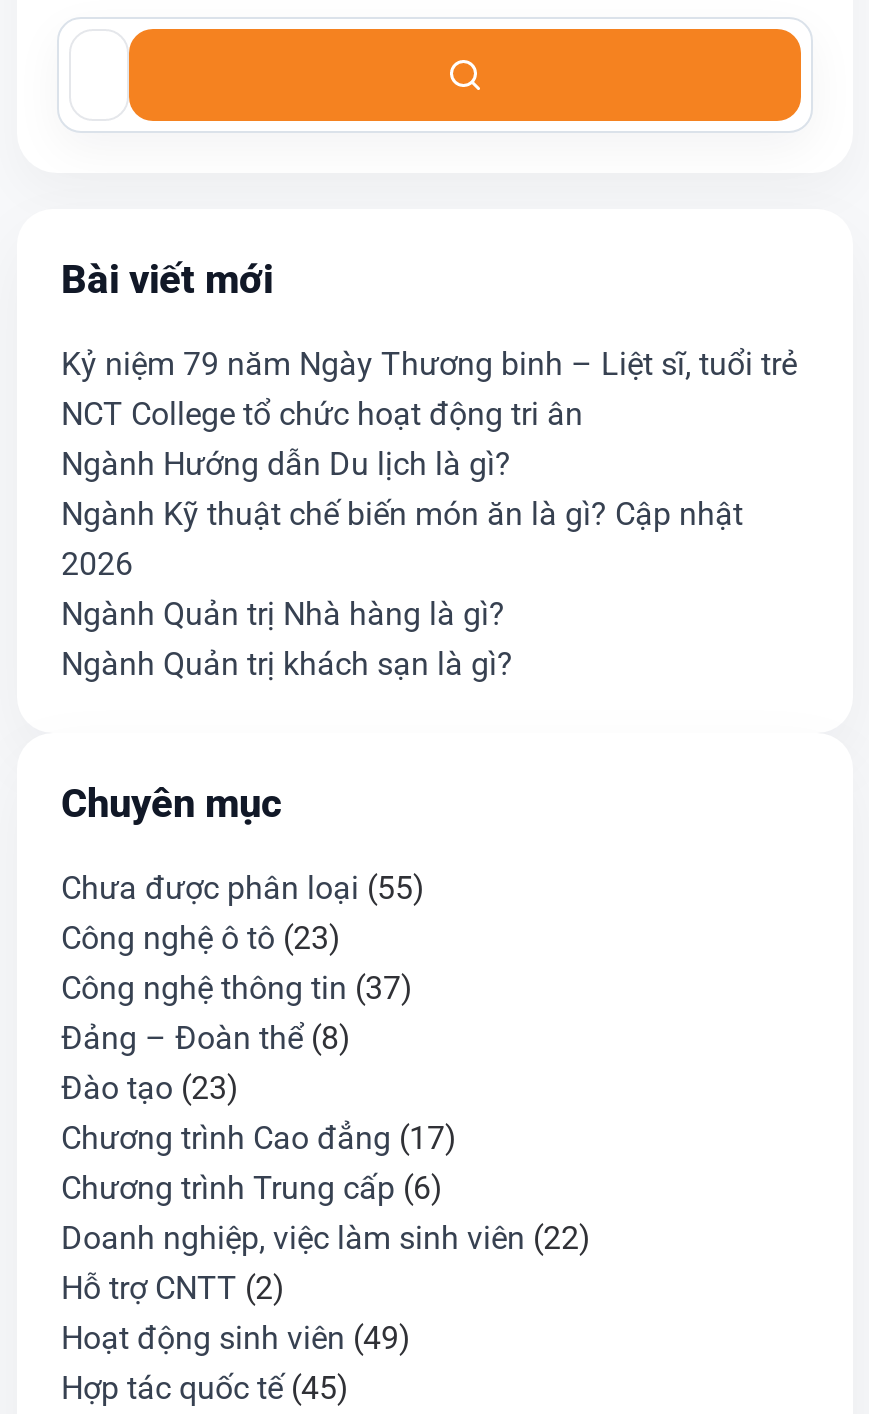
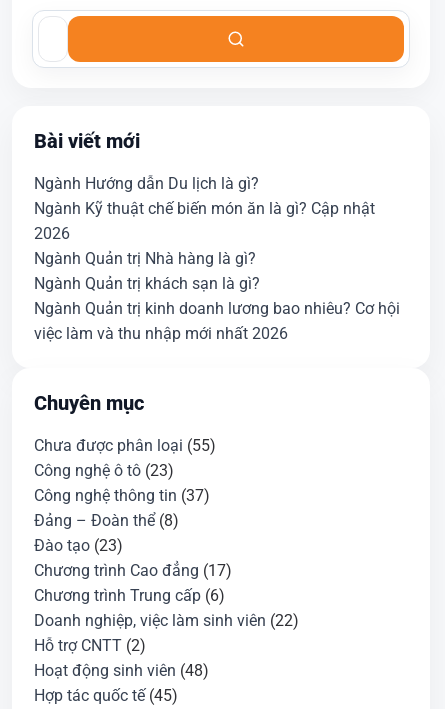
[61,345,797,433] Kỷ niệm 79 năm Ngày Thương binh – Liệt sĩ, tuổi trẻ | NCT College tổ chức hoạt động tri ân -> none
moved [61,445,743,683] -> [34,174,375,293]: Ngành Hướng dẫn Du lịch là gì? | Ngành Kỹ thuật chế biến món ăn là gì? Cập nhật | 2026 | Ngành Quản trị Nhà hàng là gì? | Ngành Quản trị khách sạn là gì?
none -> [34,299,400,343] Ngành Quản trị kinh doanh lương bao nhiêu? Cơ hội | việc làm và thu nhập mới nhất 2026
[61,1319,411,1357] Hoạt động sinh viên (49) -> [34,661,209,680] Hoạt động sinh viên (48)

